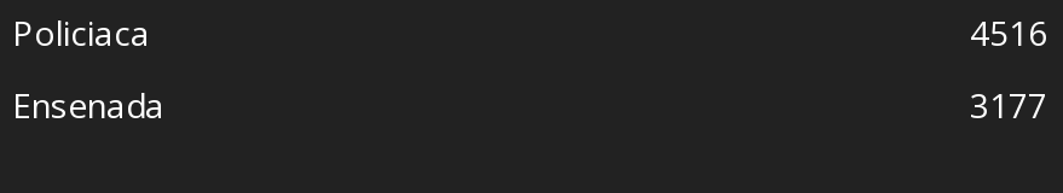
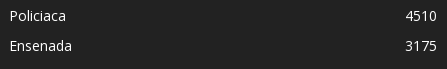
[970,11,1047,57] 4516 -> [405,6,437,25] 4510
[970,83,1047,129] 3177 -> [405,36,437,55] 3175

